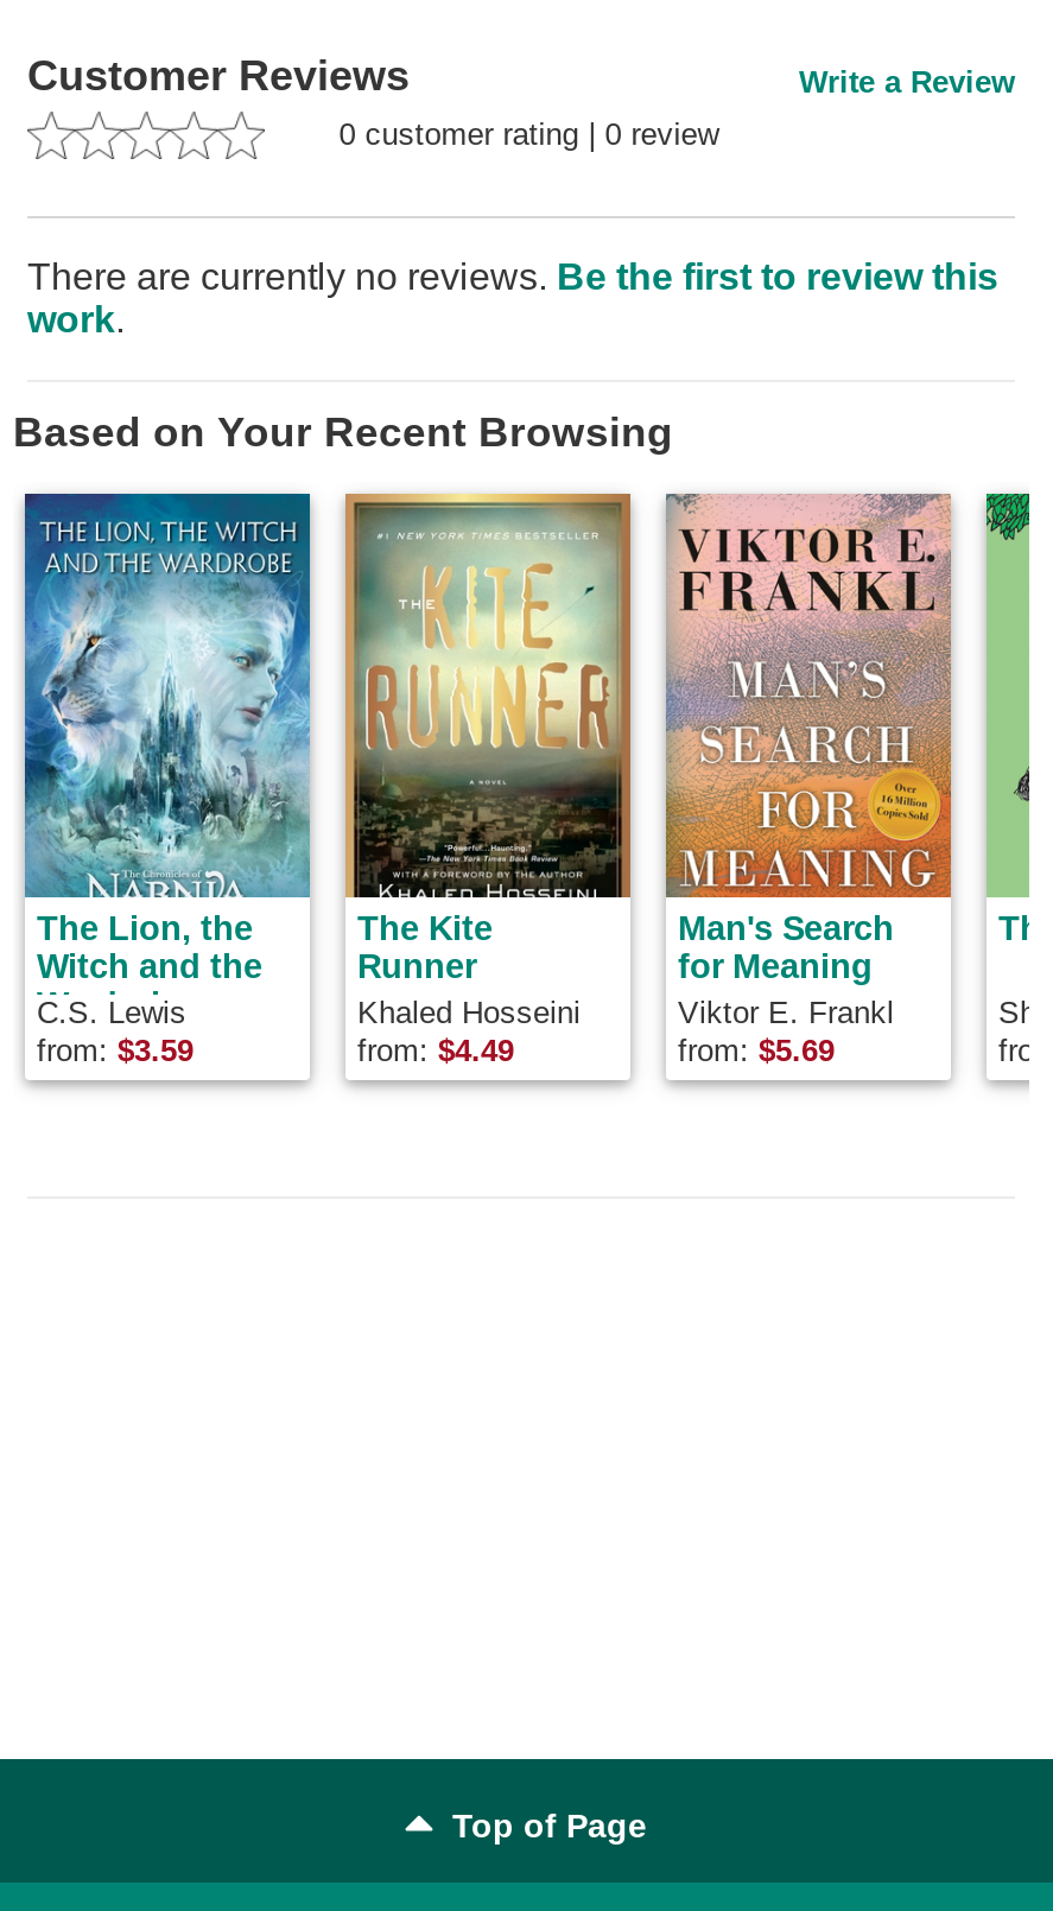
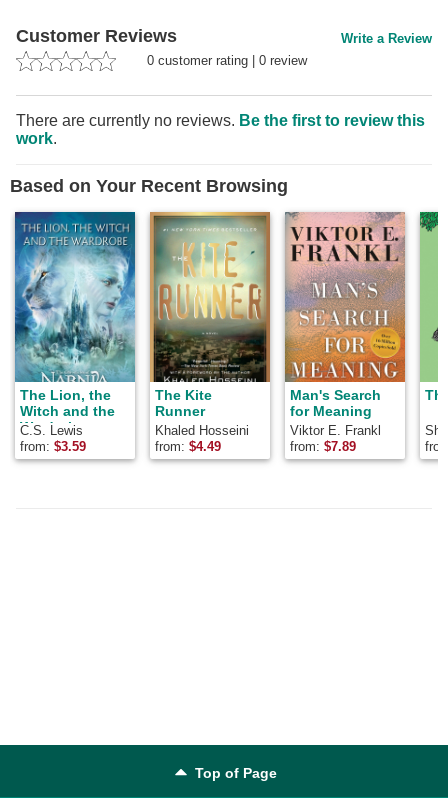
[678,1033,835,1068] from: $5.69 -> [290,439,356,454] from: $7.89

